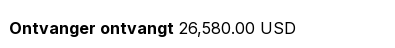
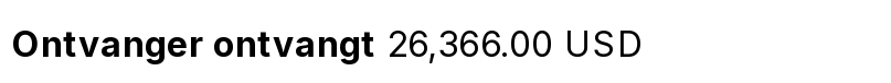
[9,18,296,38] Ontvanger ontvangt 26,580.00 USD -> [12,22,644,66] Ontvanger ontvangt 26,366.00 USD

